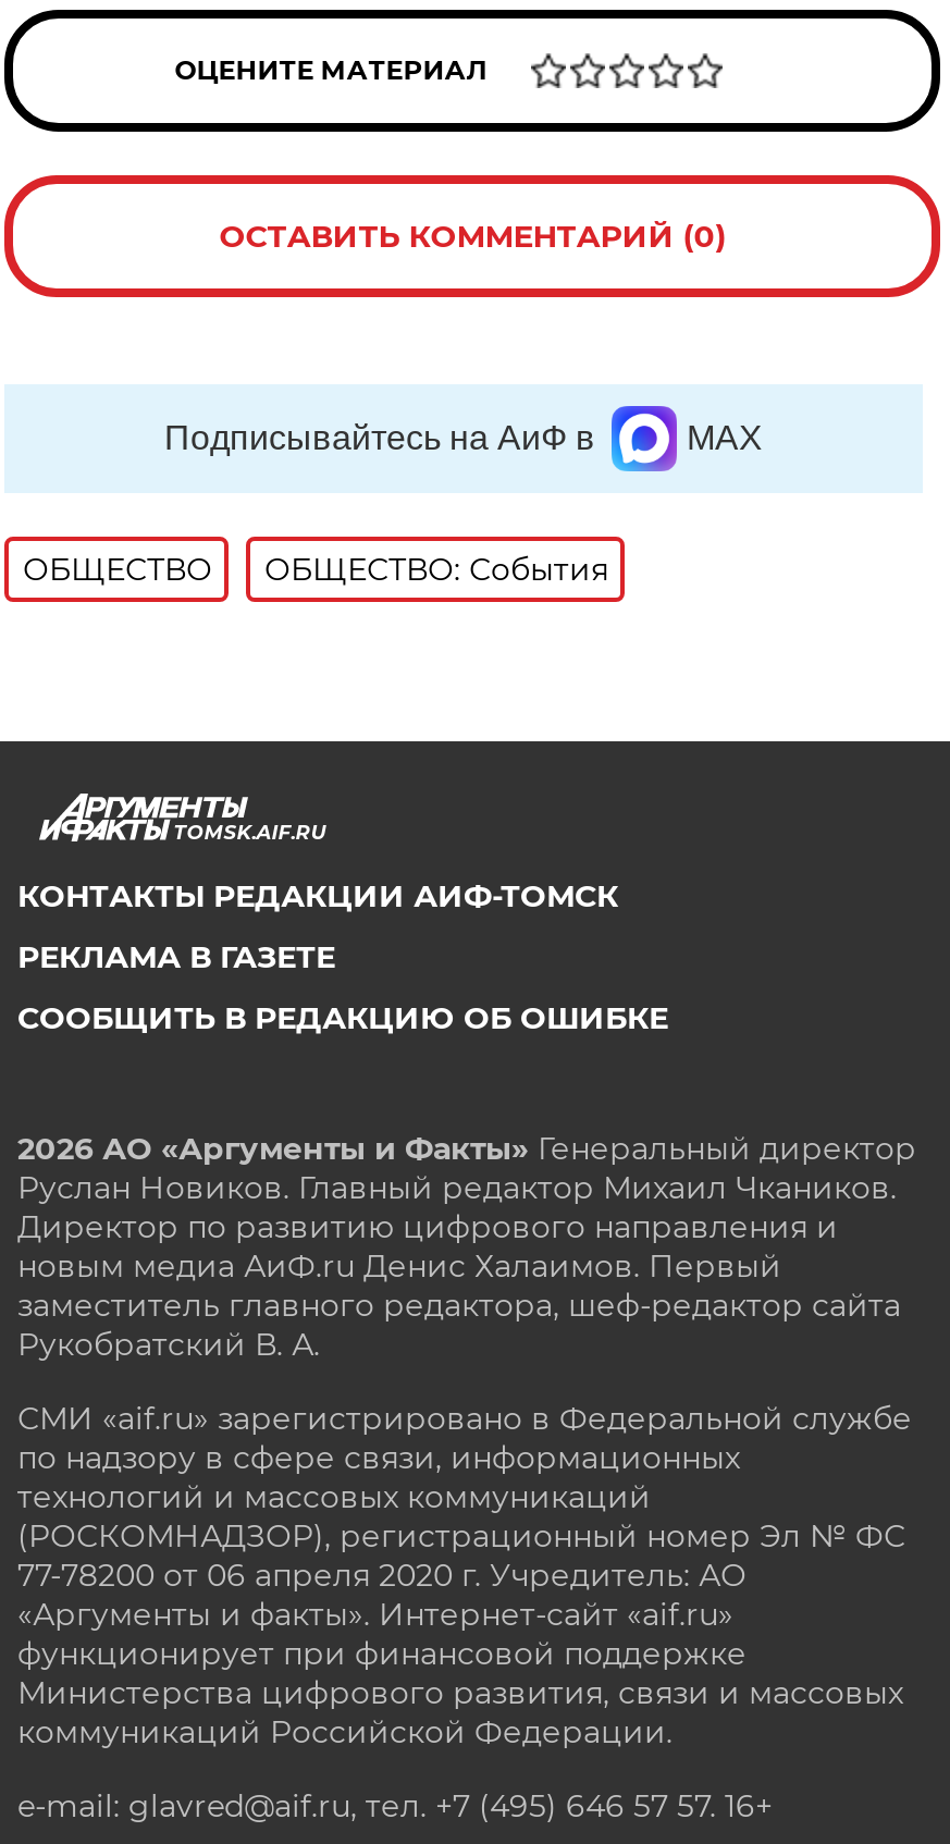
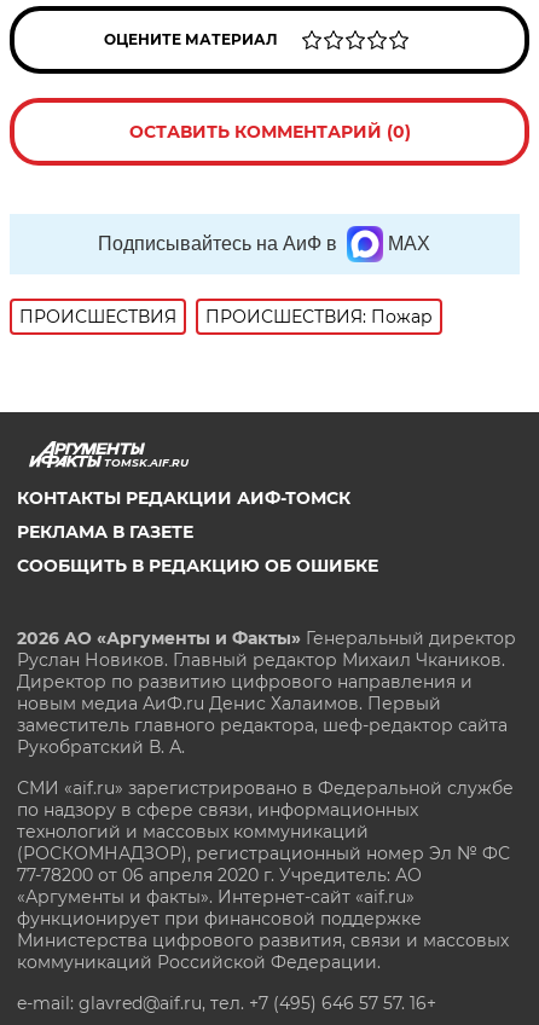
[23,549,608,588] ОБЩЕСТВО | ОБЩЕСТВО: События -> [20,305,433,327] ПРОИСШЕСТВИЯ | ПРОИСШЕСТВИЯ: Пожар

